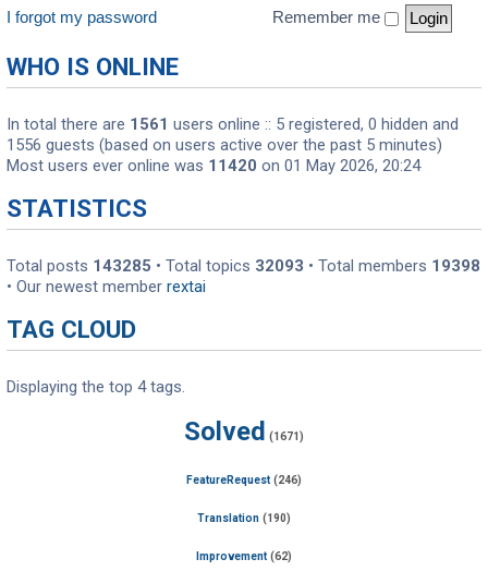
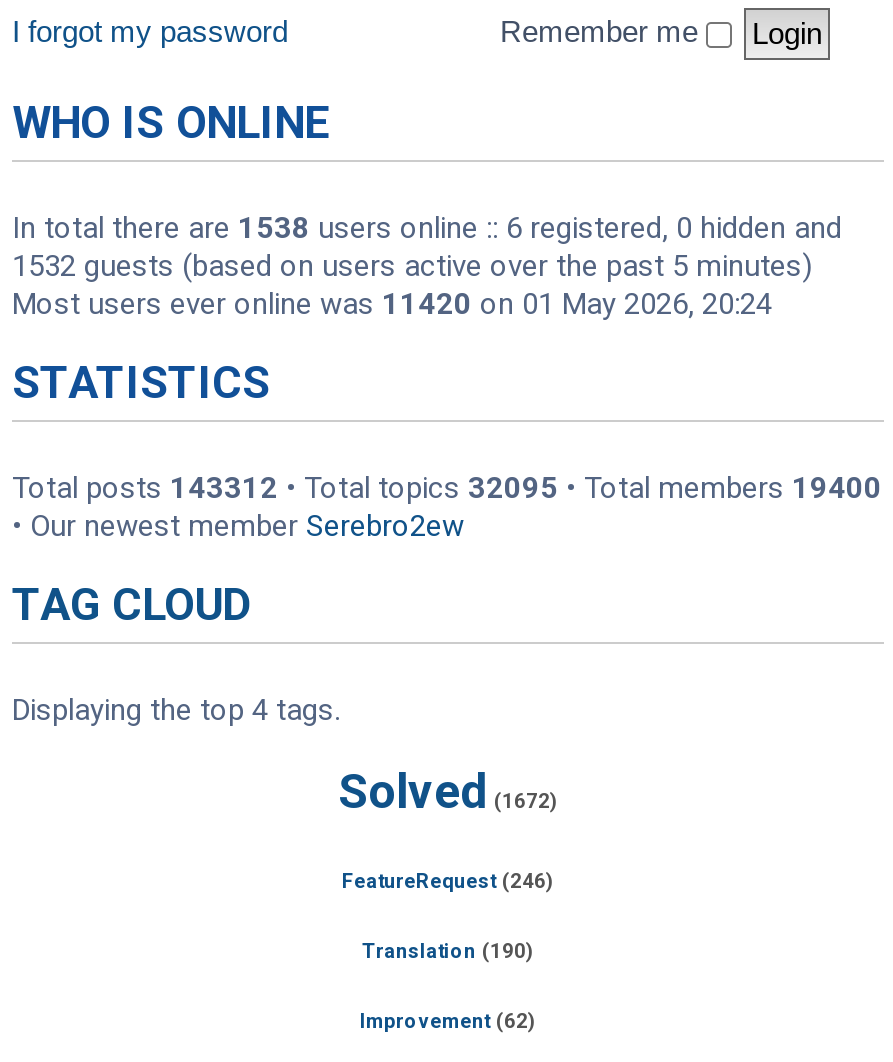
[7,115,459,134] In total there are 1561 users online :: 5 registered, 0 hidden and -> [12,210,842,246] In total there are 1538 users online :: 6 registered, 0 hidden and
[7,135,442,155] 1556 guests (based on users active over the past 5 minutes) -> [12,248,812,284] 1532 guests (based on users active over the past 5 minutes)
[7,256,480,276] Total posts 143285 • Total topics 32093 • Total members 19398 -> [12,470,882,506] Total posts 143312 • Total topics 32095 • Total members 19400
[7,277,206,296] • Our newest member rextai -> [12,508,464,544] • Our newest member Serebro2ew
[184,416,304,446] Solved (1671) -> [338,763,558,819] Solved (1672)

